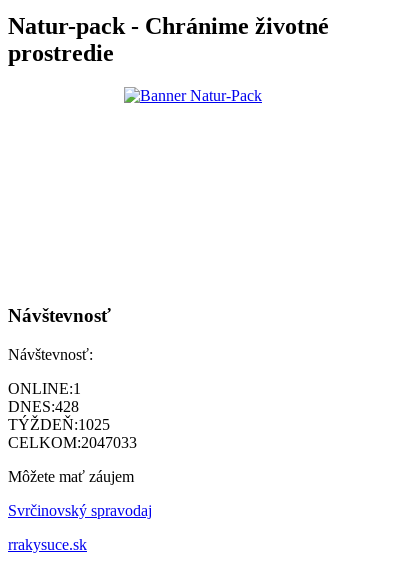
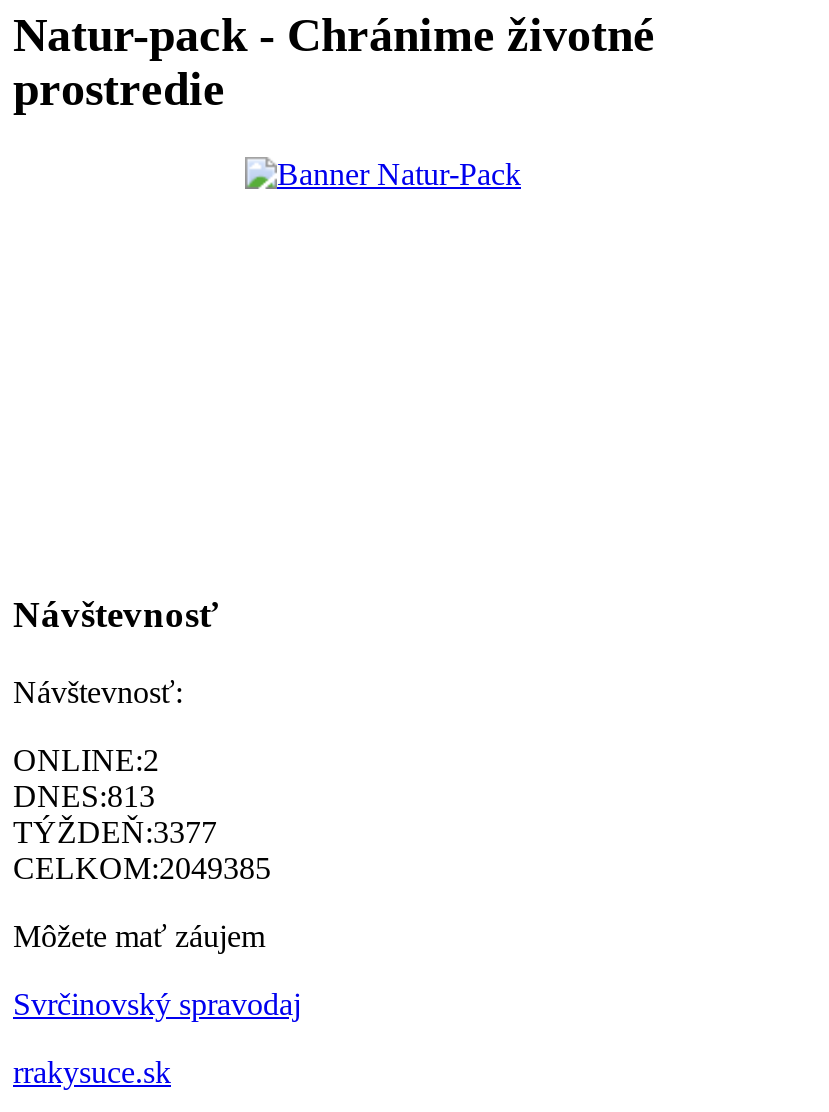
[8,380,81,397] ONLINE:1 -> [13,743,159,777] ONLINE:2
[8,398,79,415] DNES:428 -> [13,779,155,813] DNES:813
[8,416,110,433] TÝŽDEŇ:1025 -> [13,815,217,849] TÝŽDEŇ:3377
[8,434,137,451] CELKOM:2047033 -> [13,851,271,885] CELKOM:2049385

